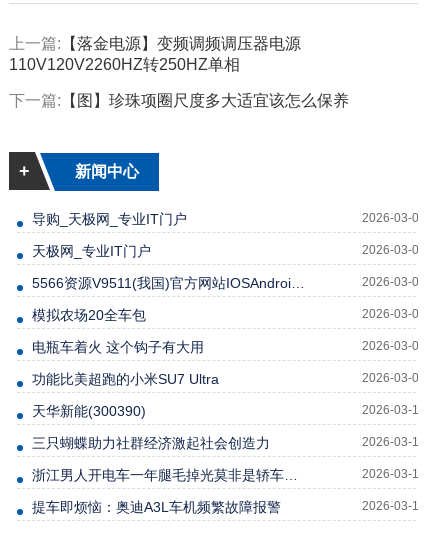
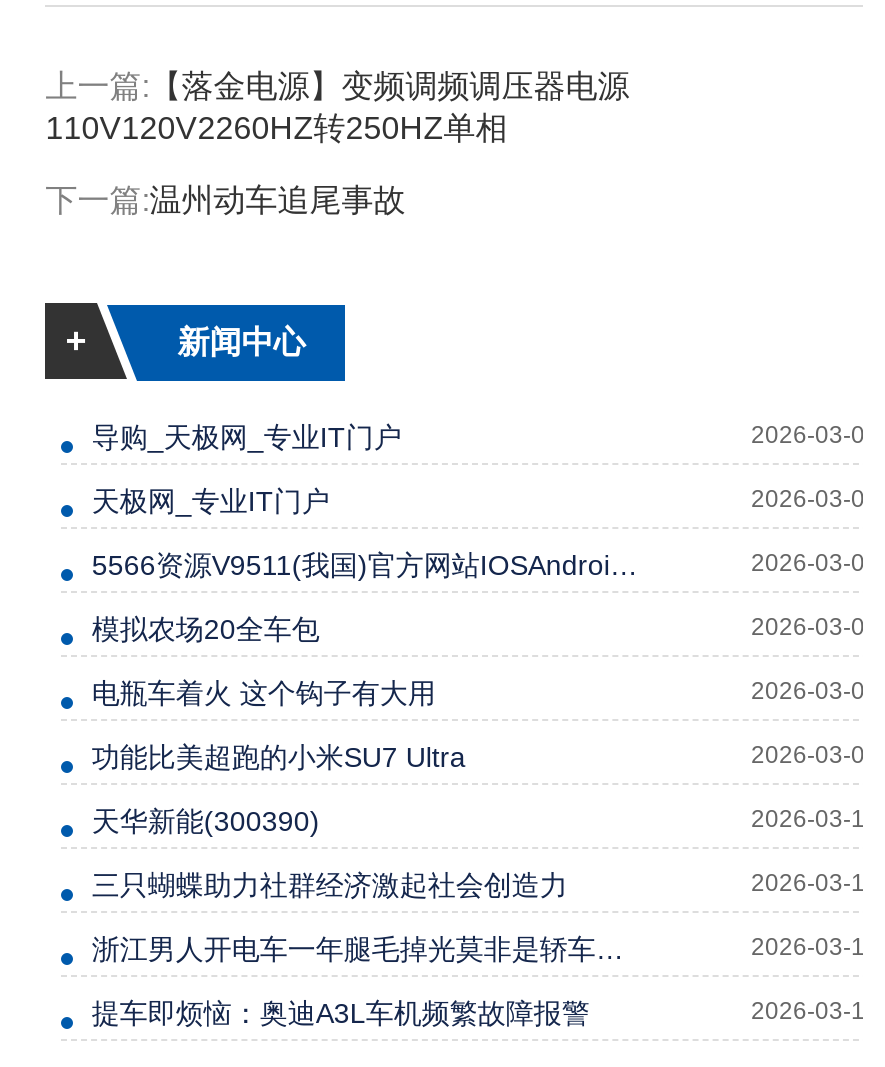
[9,92,349,109] 下一篇:【图】珍珠项圈尺度多大适宜该怎么保养 -> [45,184,405,218] 下一篇:温州动车追尾事故

